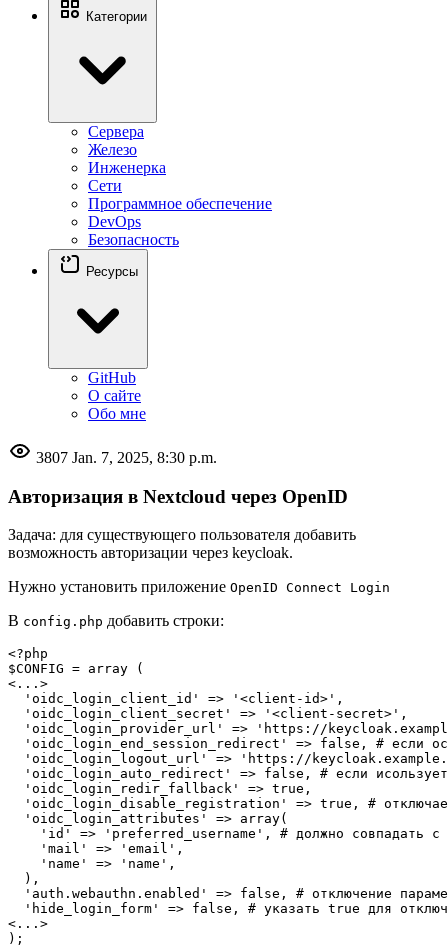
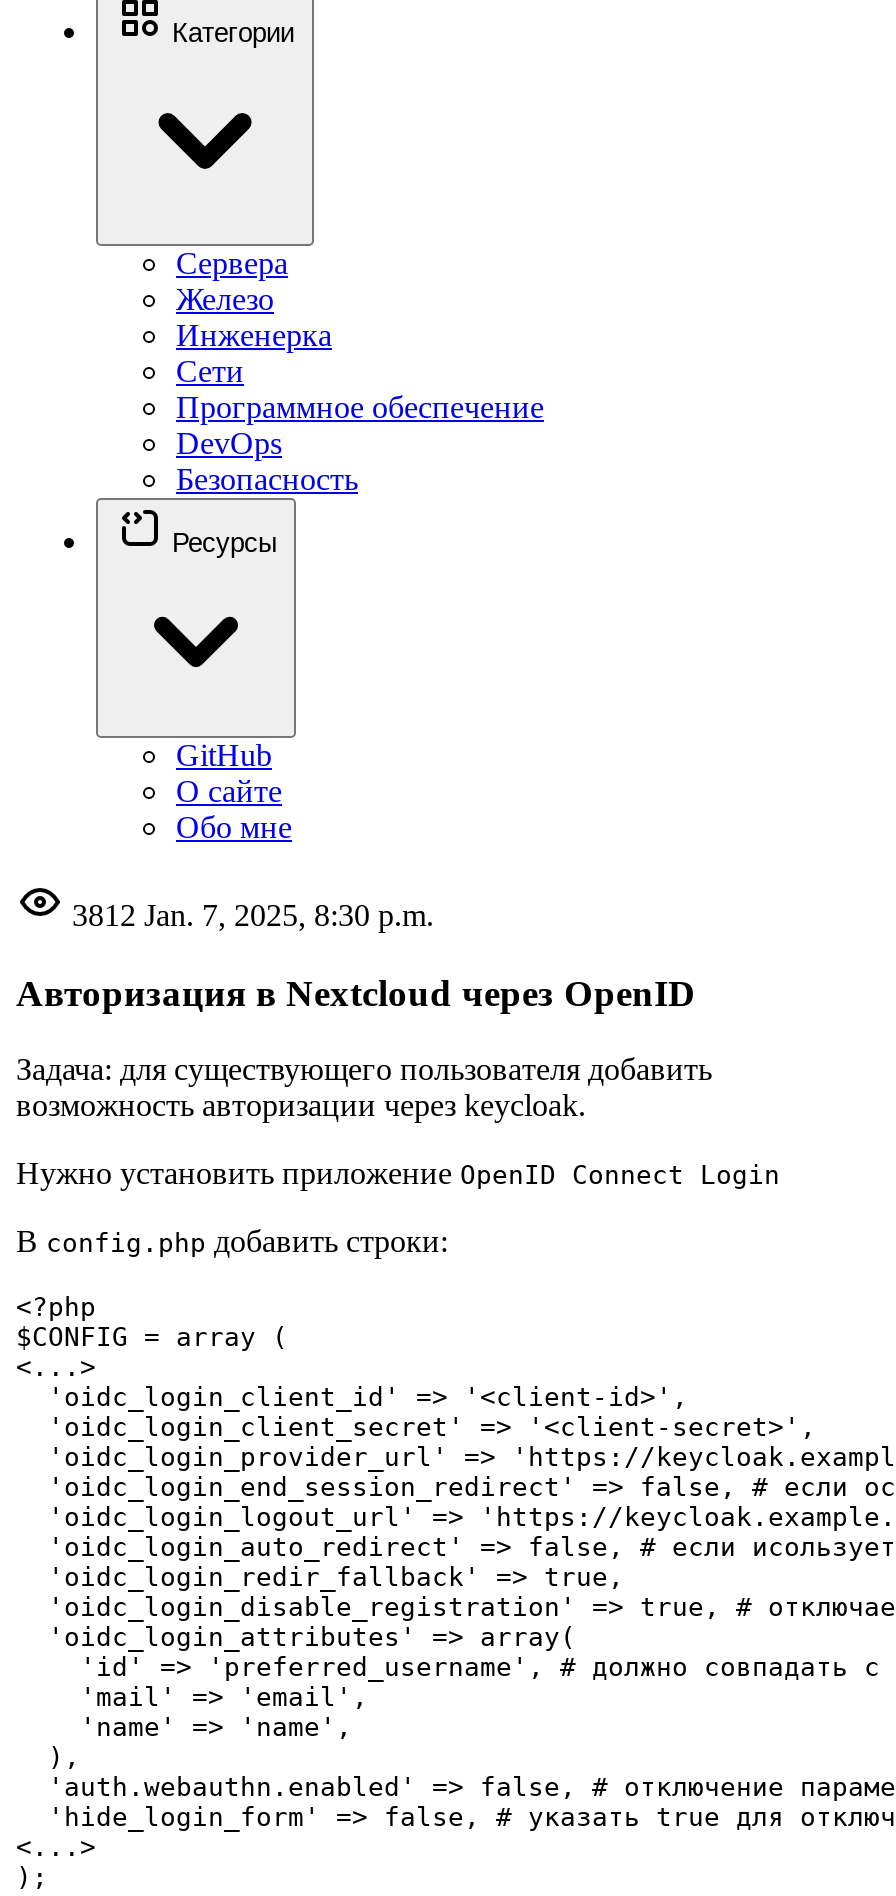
[32,449,217,466] 3807 Jan. 7, 2025, 8:30 p.m. -> [64,898,434,932] 3812 Jan. 7, 2025, 8:30 p.m.

